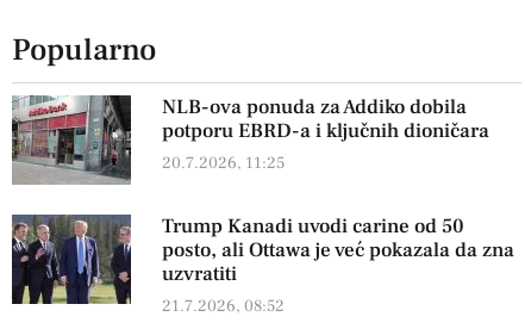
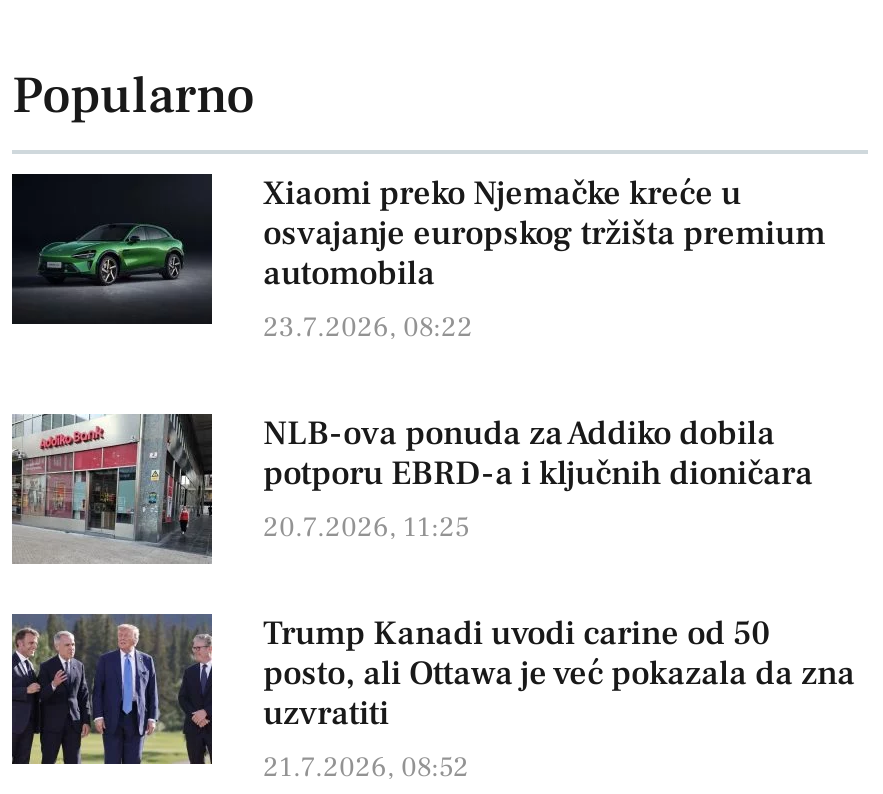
none -> [10,171,825,345] [image] | Xiaomi preko Njemačke kreće u | osvajanje europskog tržišta premium | automobila | 23.7.2026, 08:22

